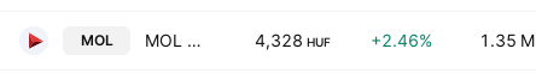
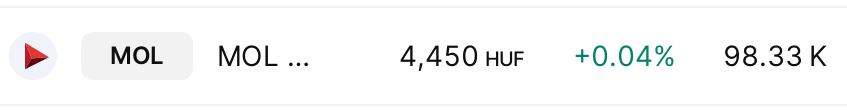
[255,30,535,50] 4,328 HUF | +2.46% | 1.35 M -> [399,38,827,72] 4,450 HUF | +0.04% | 98.33 K

